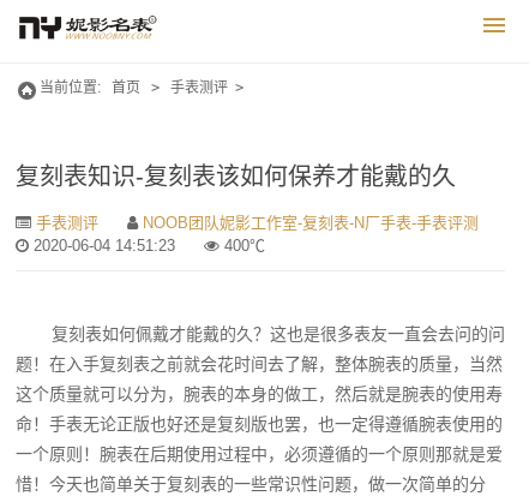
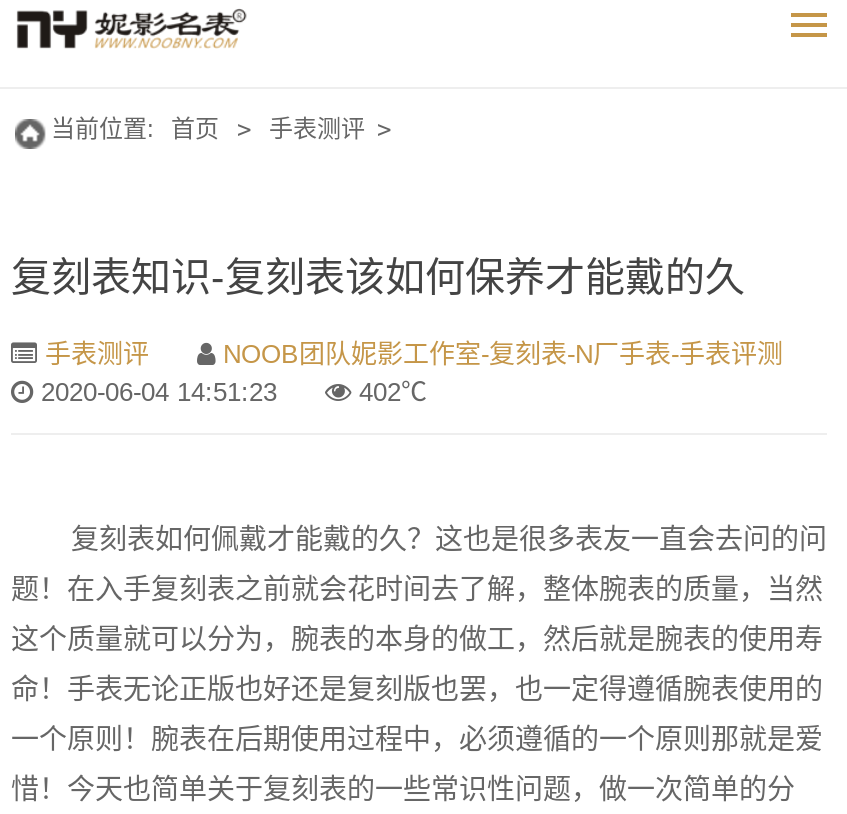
[224,237,265,255] 400℃ -> [359,377,427,407] 402℃

